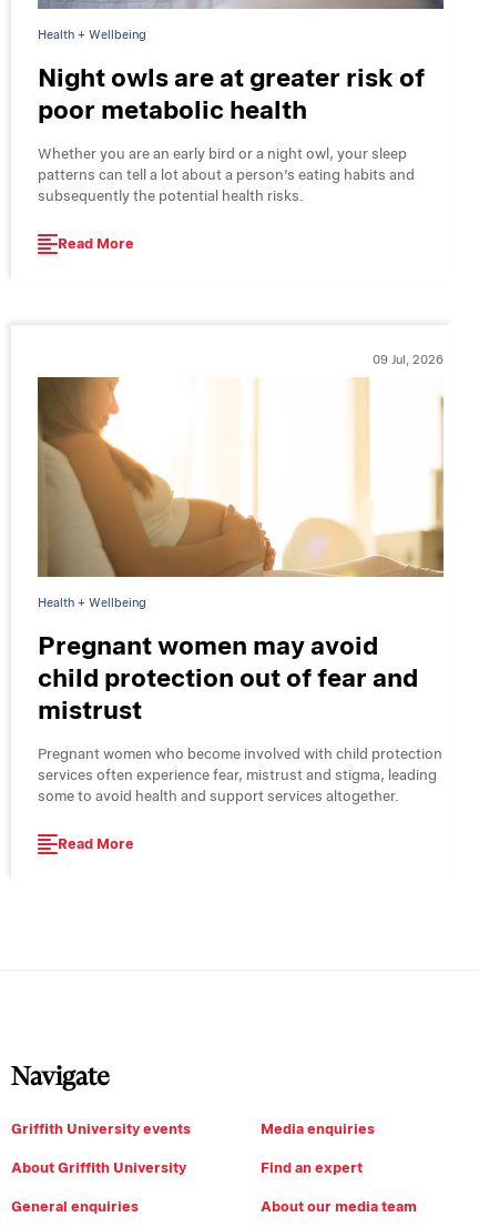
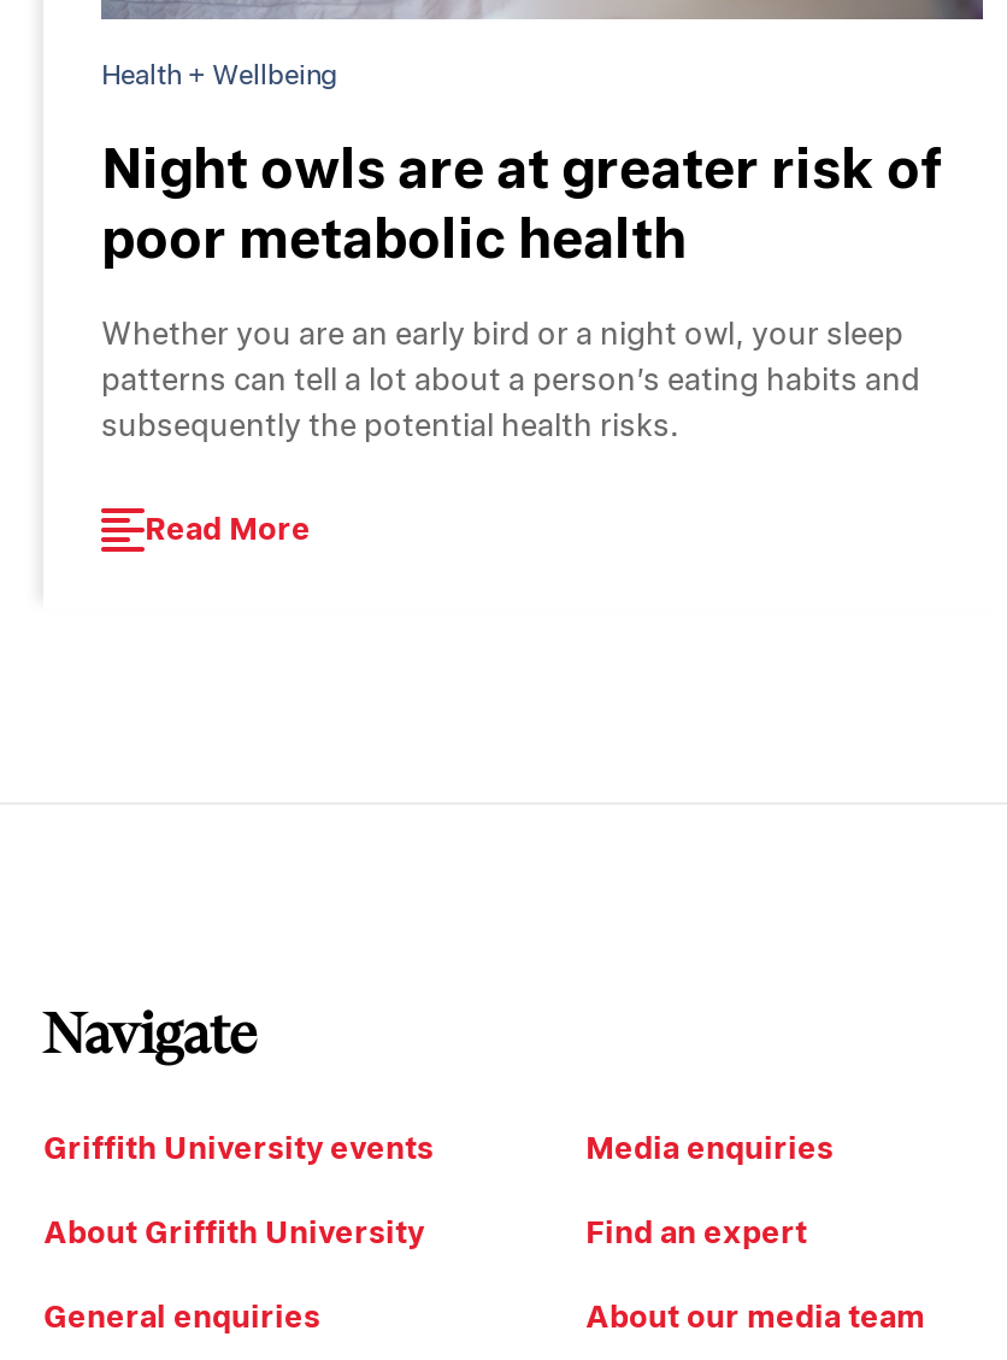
[373,352,444,368] 09 Jul, 2026 -> none
[37,376,445,852] [image] | Health + Wellbeing | Pregnant women may avoid | child protection out of fear and | mistrust | Pregnant women who become involved with child protection | services often experience fear, mistrust and stigma, leading | some to avoid health and support services altogether. | Read More -> none

